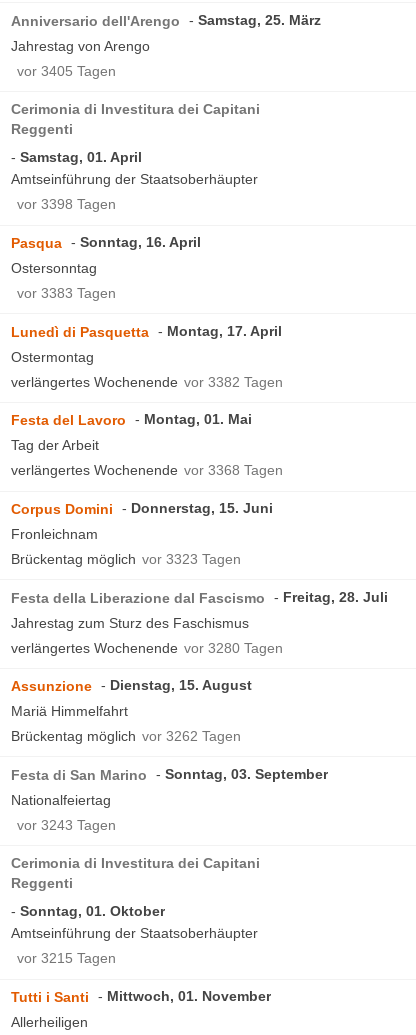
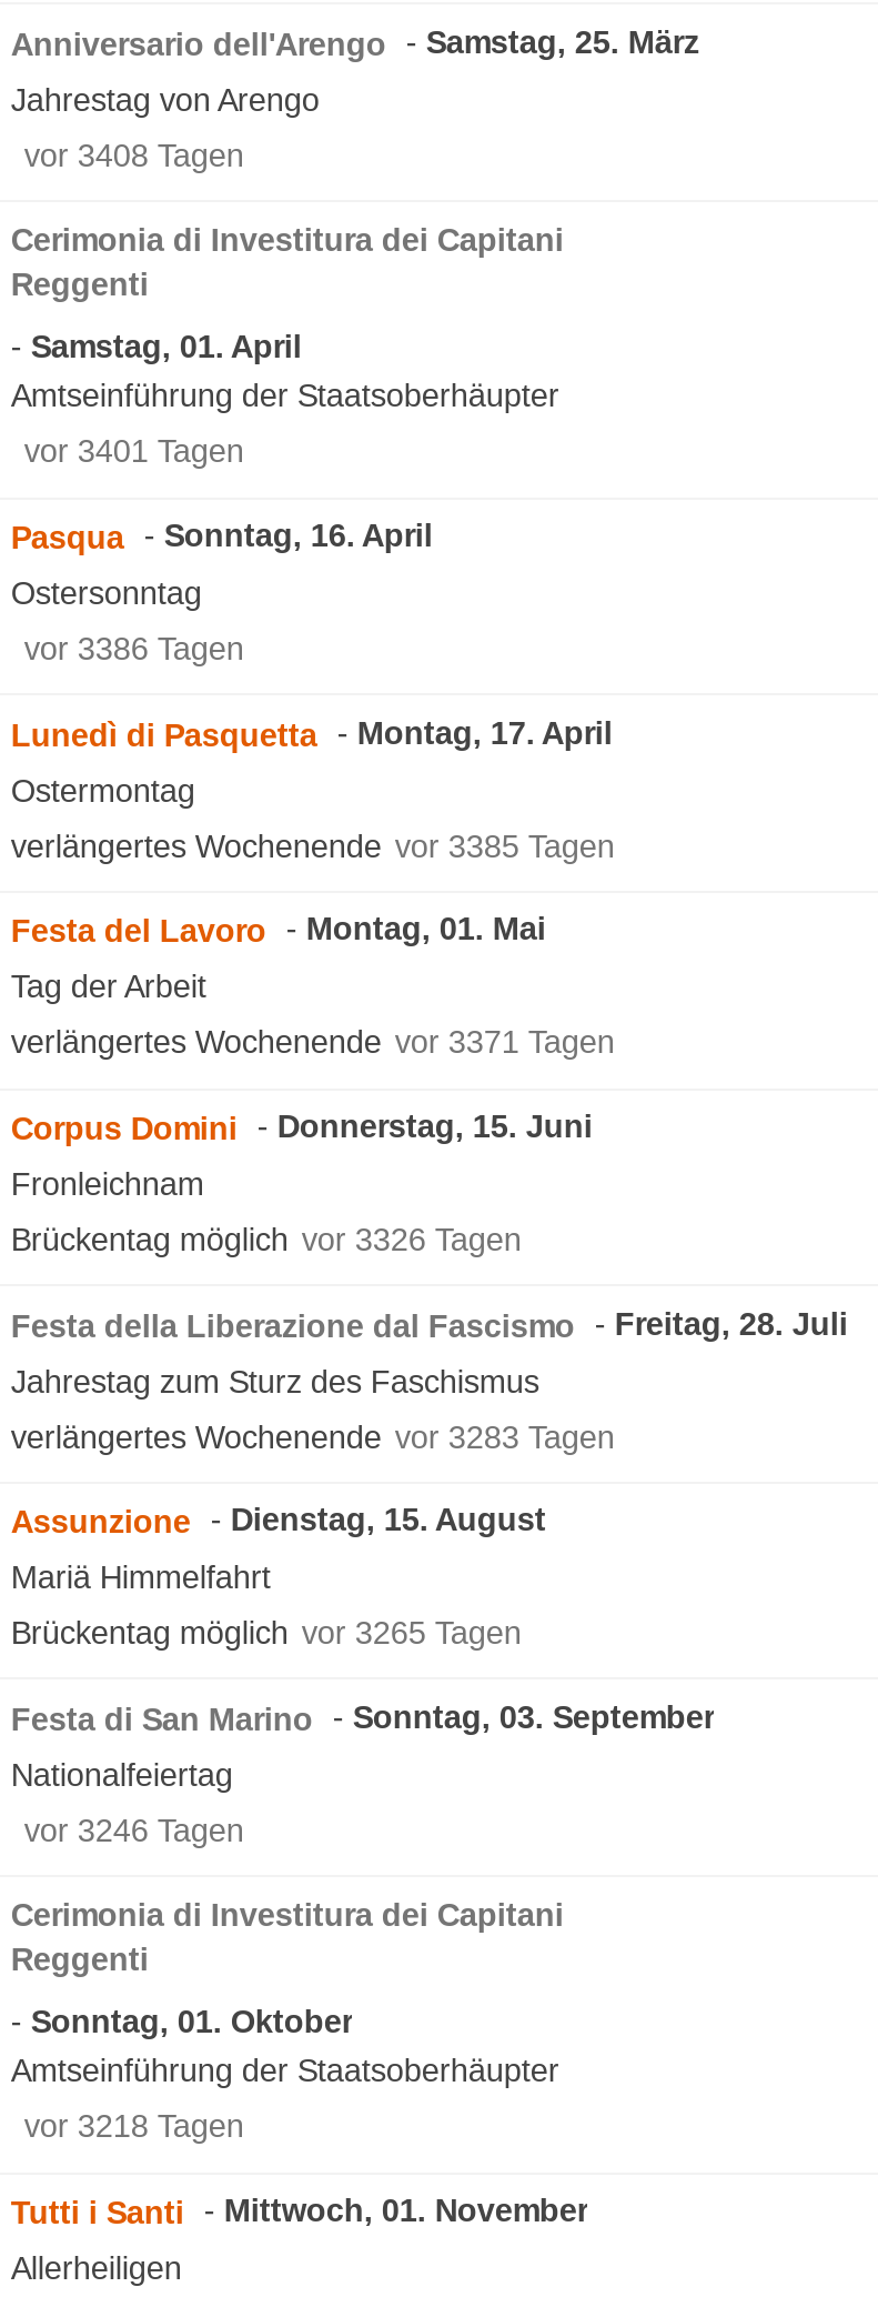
[17,63,116,79] vor 3405 Tagen -> [24,137,244,173] vor 3408 Tagen
[17,196,116,212] vor 3398 Tagen -> [24,434,244,470] vor 3401 Tagen
[17,285,116,301] vor 3383 Tagen -> [24,631,244,666] vor 3386 Tagen
[11,374,283,390] verlängertes Wochenende vor 3382 Tagen -> [11,828,615,863] verlängertes Wochenende vor 3385 Tagen
[11,462,283,478] verlängertes Wochenende vor 3368 Tagen -> [11,1025,615,1060] verlängertes Wochenende vor 3371 Tagen
[11,551,241,567] Brückentag möglich vor 3323 Tagen -> [11,1222,521,1257] Brückentag möglich vor 3326 Tagen
[11,639,283,655] verlängertes Wochenende vor 3280 Tagen -> [11,1418,615,1454] verlängertes Wochenende vor 3283 Tagen
[11,728,241,744] Brückentag möglich vor 3262 Tagen -> [11,1615,521,1651] Brückentag möglich vor 3265 Tagen
[17,817,116,833] vor 3243 Tagen -> [24,1812,244,1848] vor 3246 Tagen
[17,950,116,966] vor 3215 Tagen -> [24,2109,244,2145] vor 3218 Tagen

